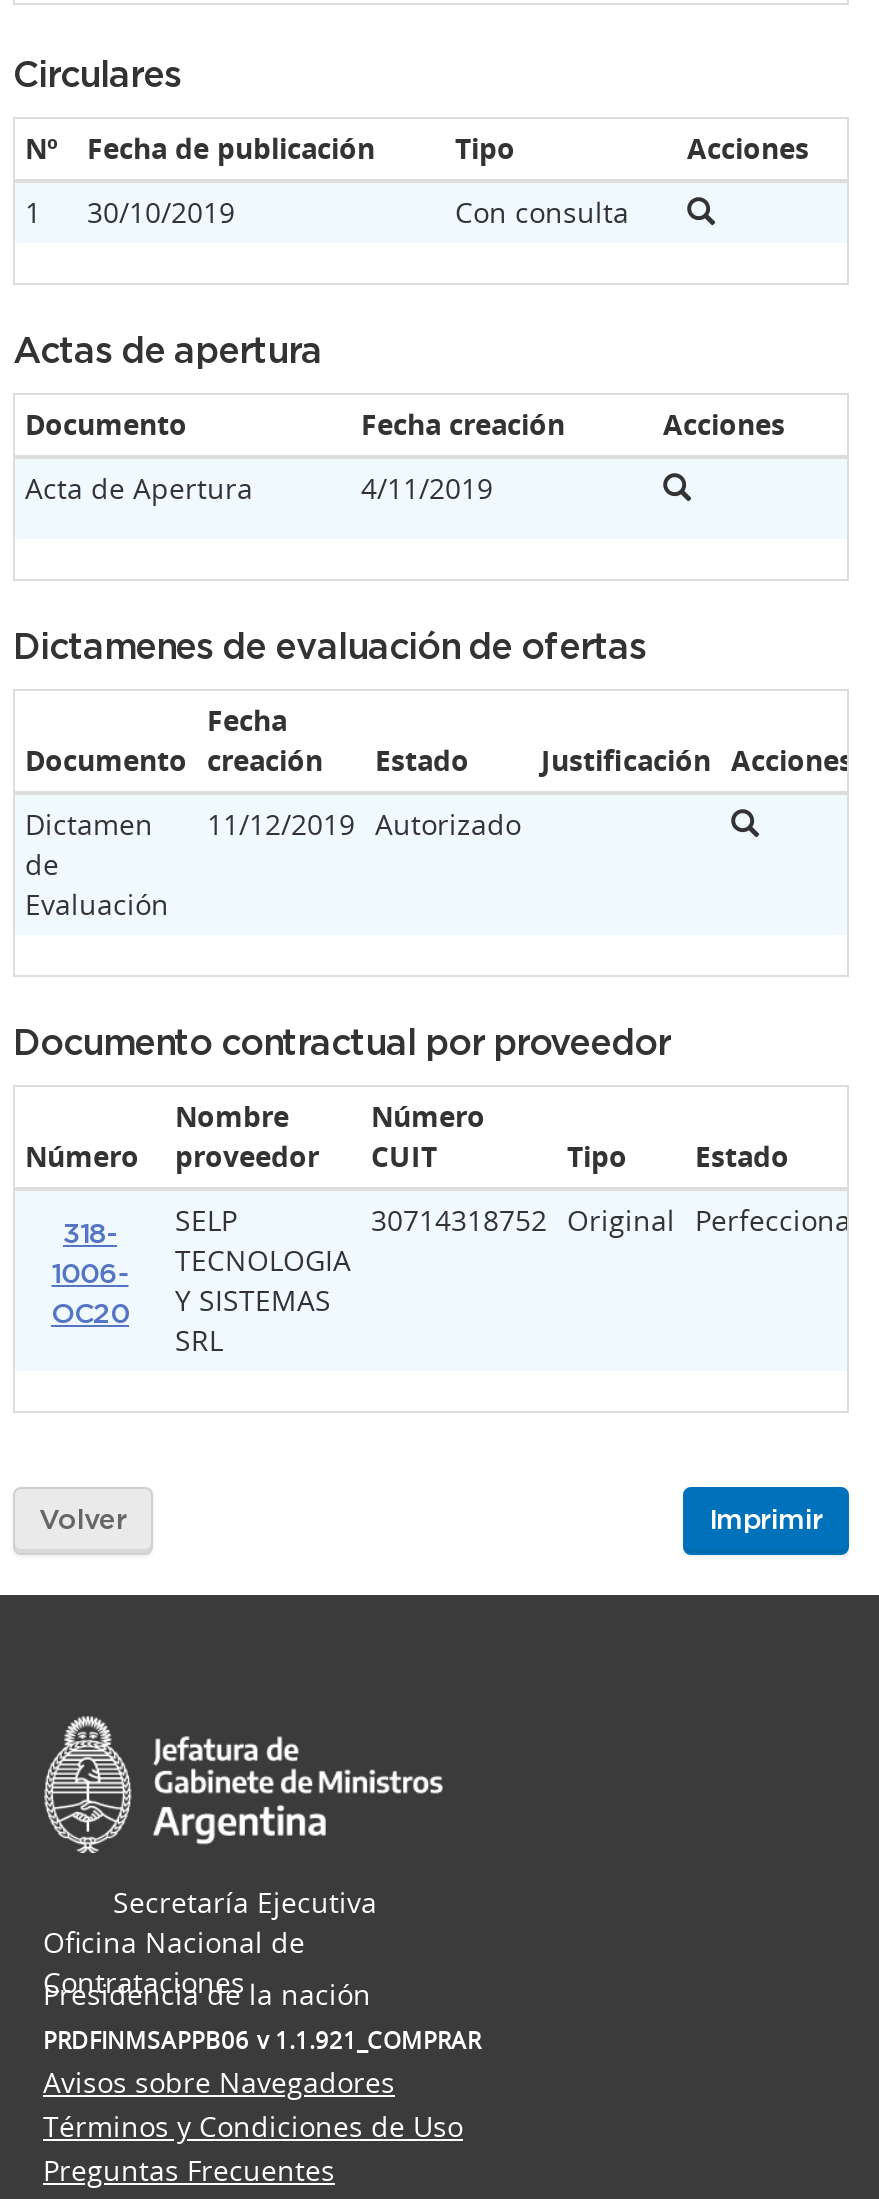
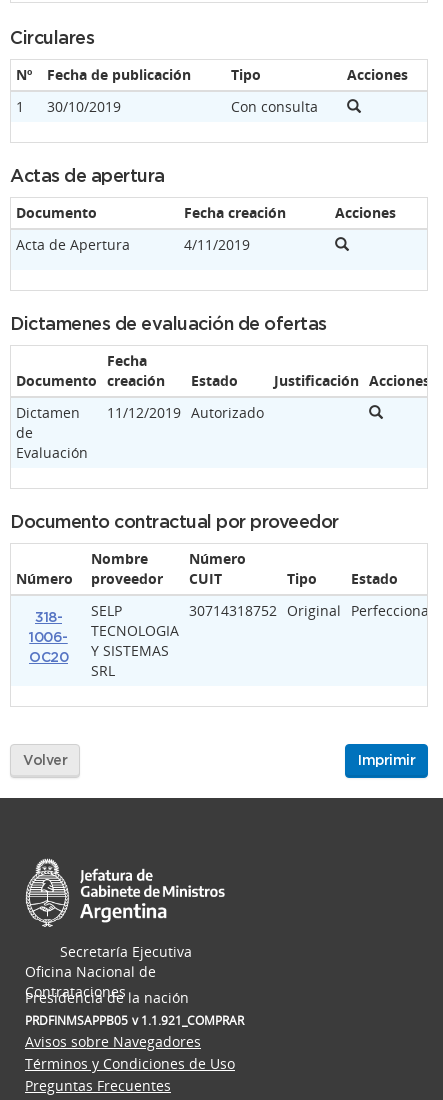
[43,2025,481,2055] PRDFINMSAPPB06 v 1.1.921_COMPRAR -> [25,1013,244,1028] PRDFINMSAPPB05 v 1.1.921_COMPRAR

